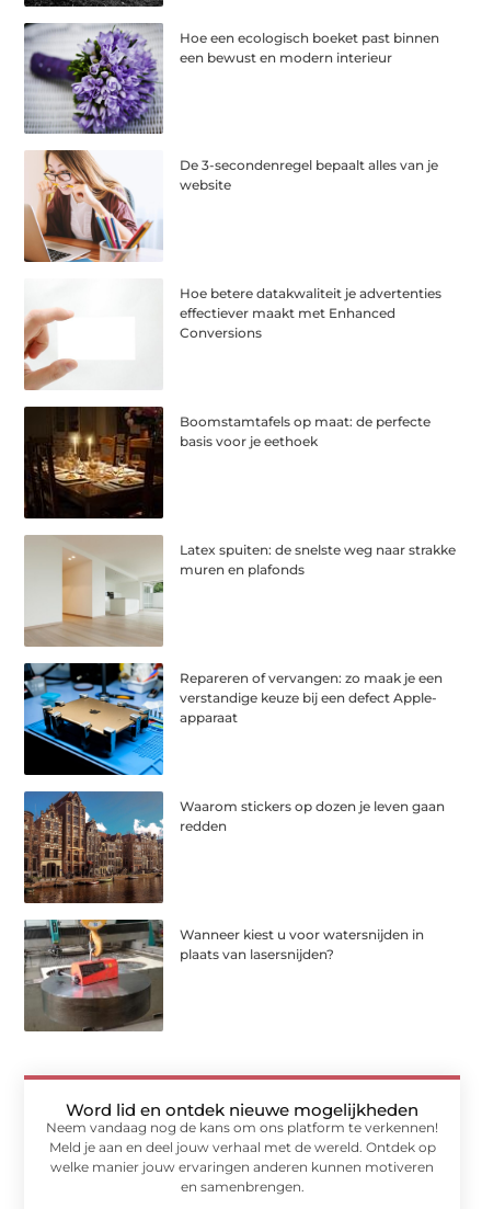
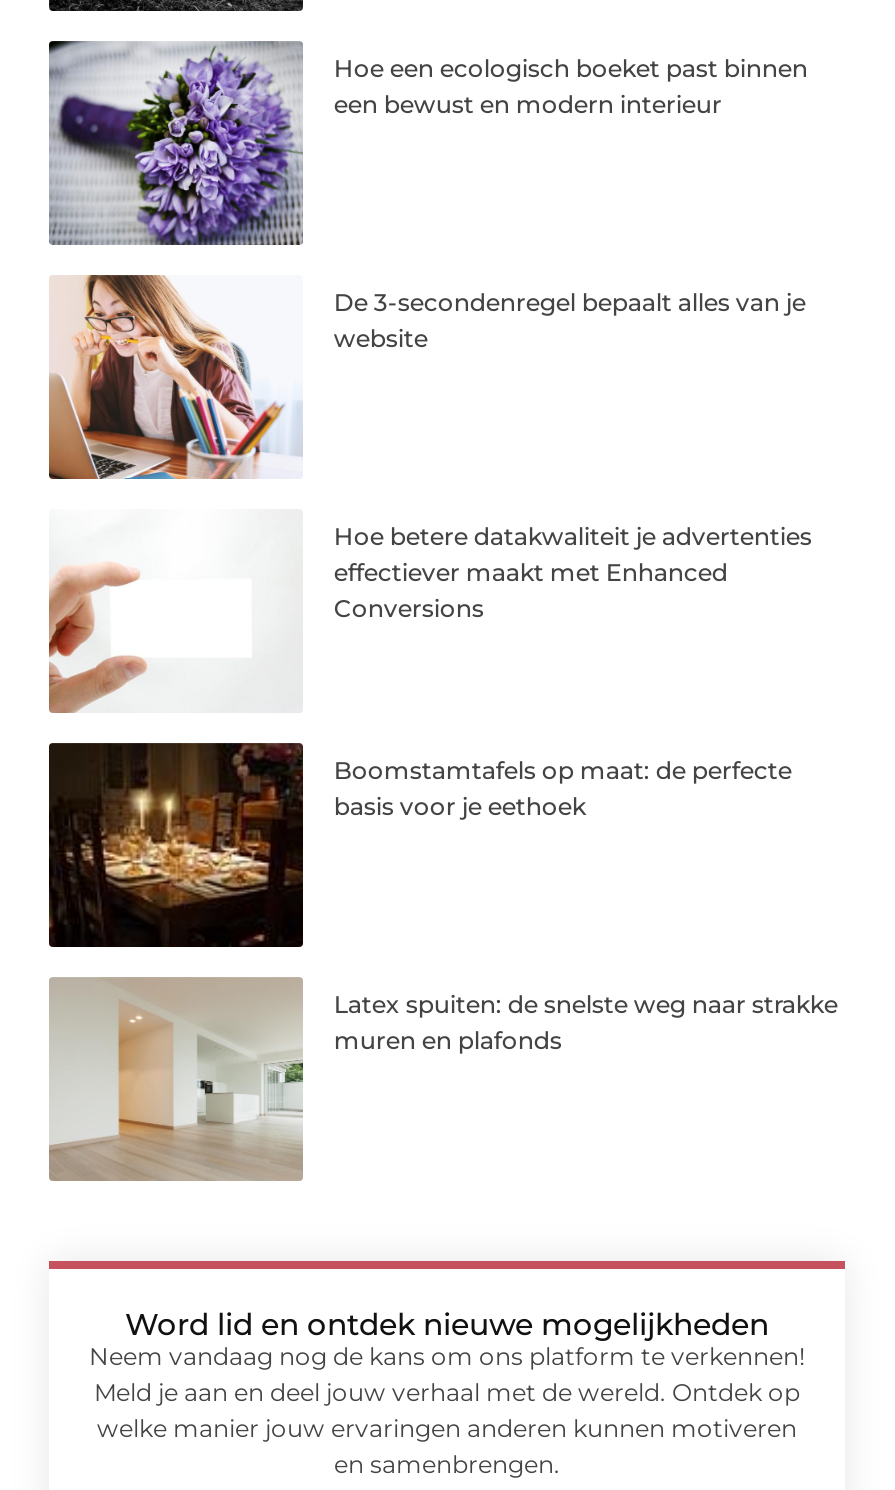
[23,662,443,776] [image] | Repareren of vervangen: zo maak je een | verstandige keuze bij een defect Apple- | apparaat -> none
[23,790,445,903] [image] | Waarom stickers op dozen je leven gaan | redden -> none
[24,919,424,1031] [image] | Wanneer kiest u voor watersnijden in | plaats van lasersnijden? -> none

